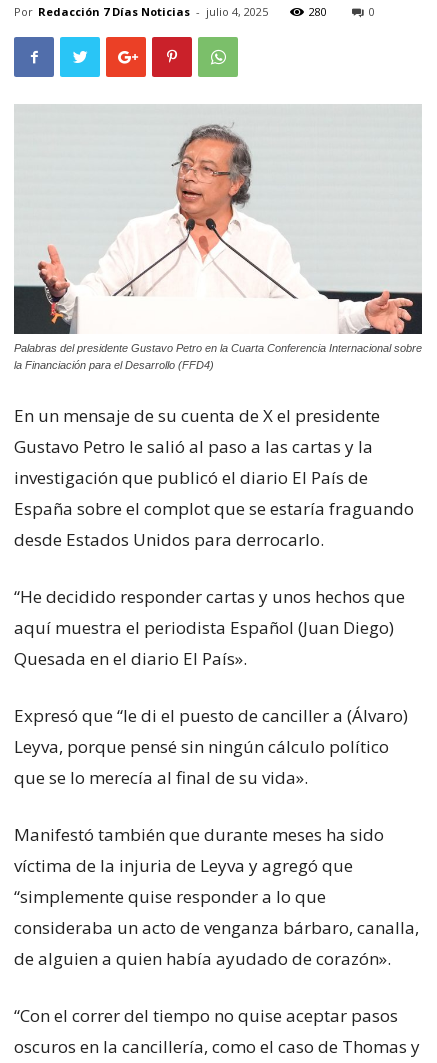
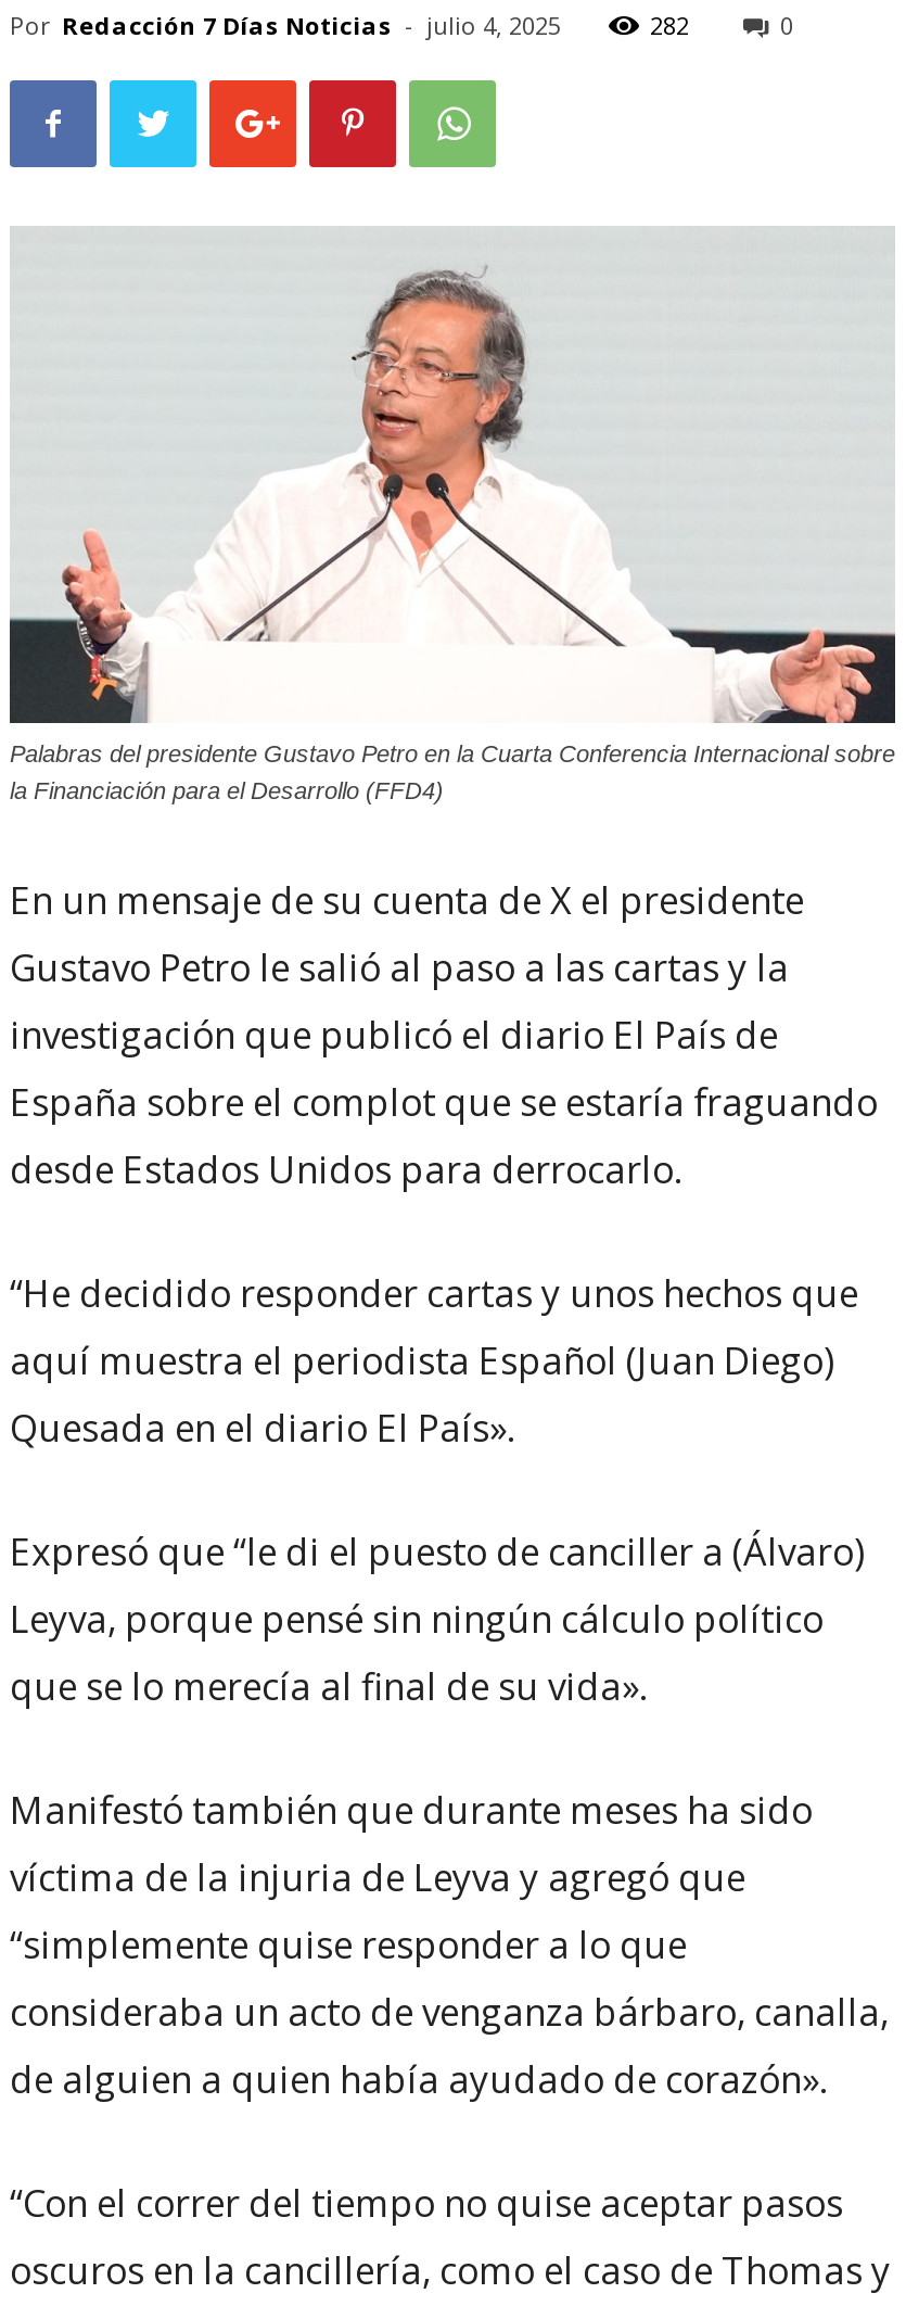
[309,4,327,19] 280 -> [650,9,689,41] 282

